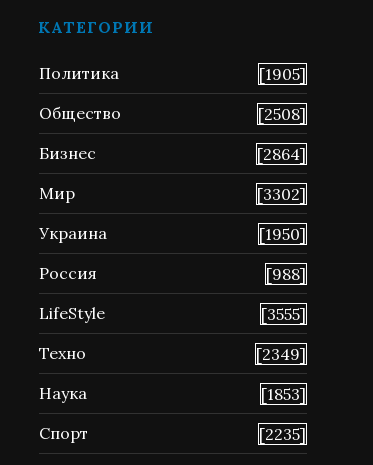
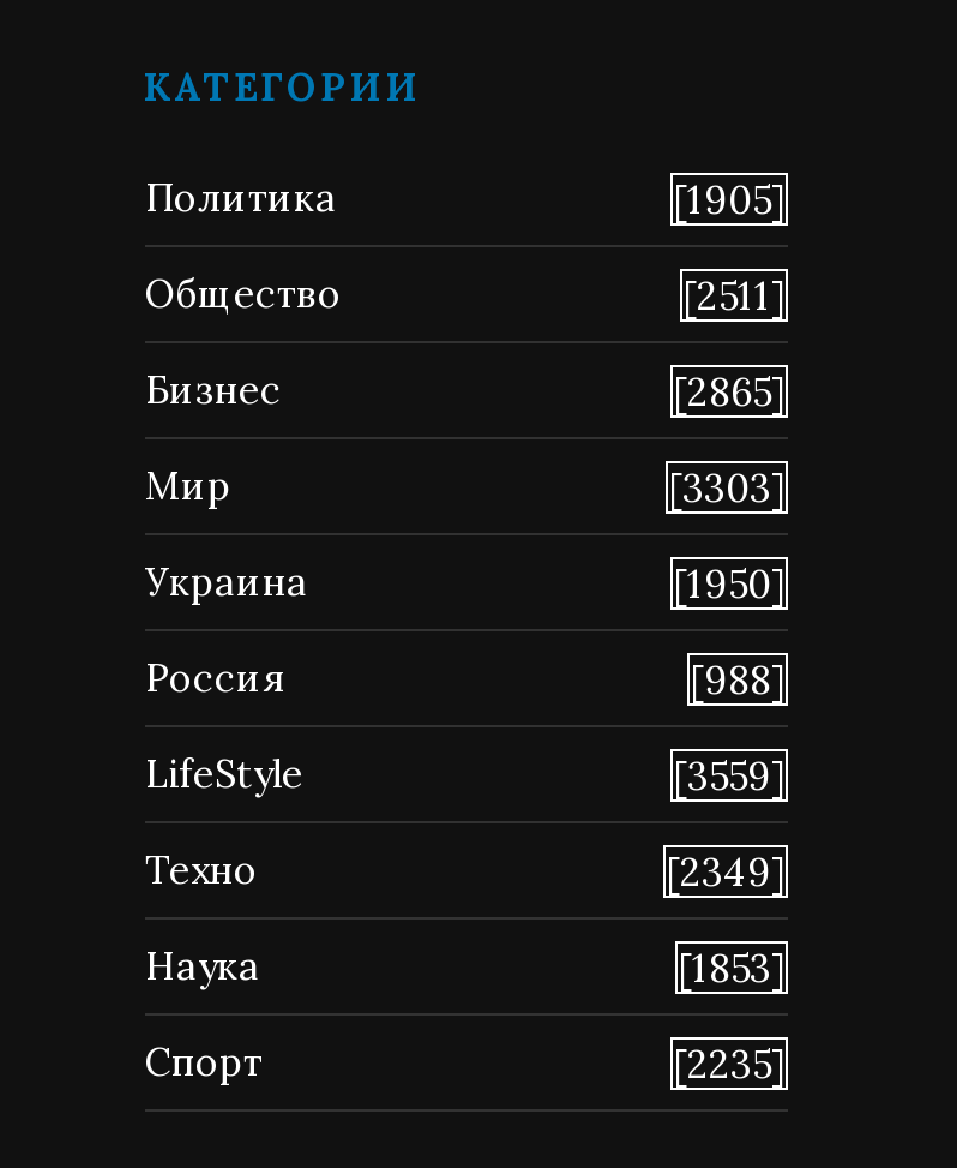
[258,104,306,124] [2508] -> [682,271,786,319] [2511]
[257,144,306,164] [2864] -> [673,367,786,415] [2865]
[257,184,306,204] [3302] -> [668,463,786,511] [3303]
[261,304,306,324] [3555] -> [673,751,786,799] [3559]

